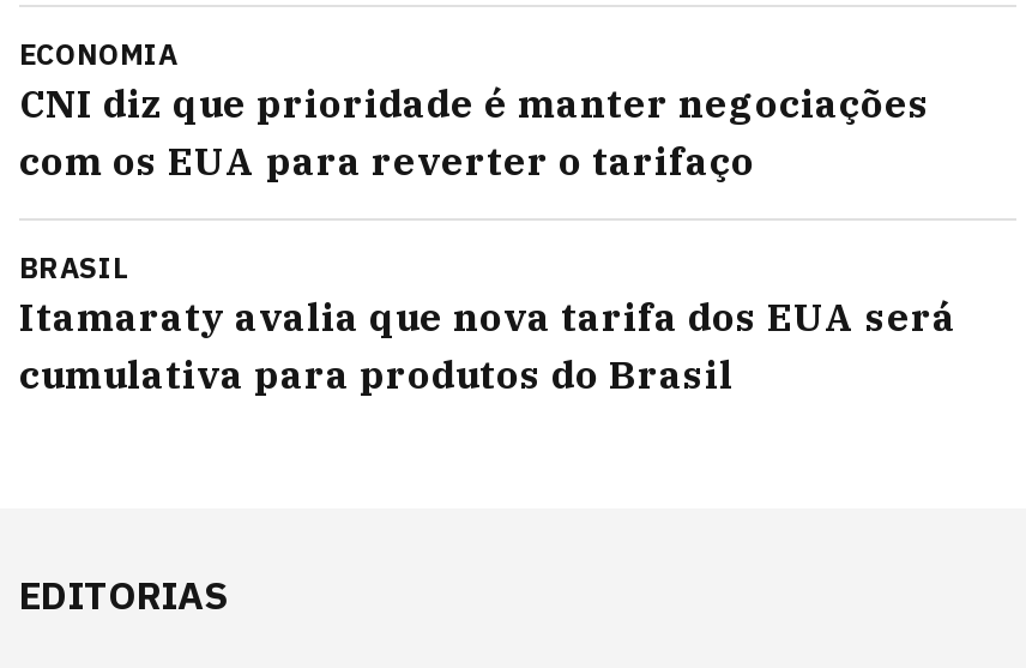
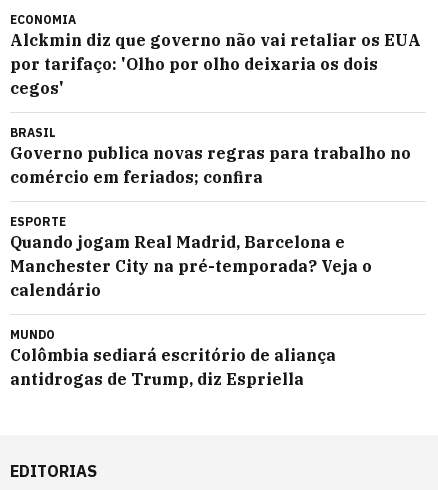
[19,79,930,185] CNI diz que prioridade é manter negociações | com os EUA para reverter o tarifaço -> [10,30,421,98] Alckmin diz que governo não vai retaliar os EUA | por tarifaço: 'Olho por olho deixaria os dois | cegos'
[19,293,956,398] Itamaraty avalia que nova tarifa dos EUA será | cumulativa para produtos do Brasil -> [10,143,411,389] Governo publica novas regras para trabalho no | comércio em feriados; confira | ESPORTE | Quando jogam Real Madrid, Barcelona e | Manchester City na pré-temporada? Veja o | calendário | MUNDO | Colômbia sediará escritório de aliança | antidrogas de Trump, diz Espriella

